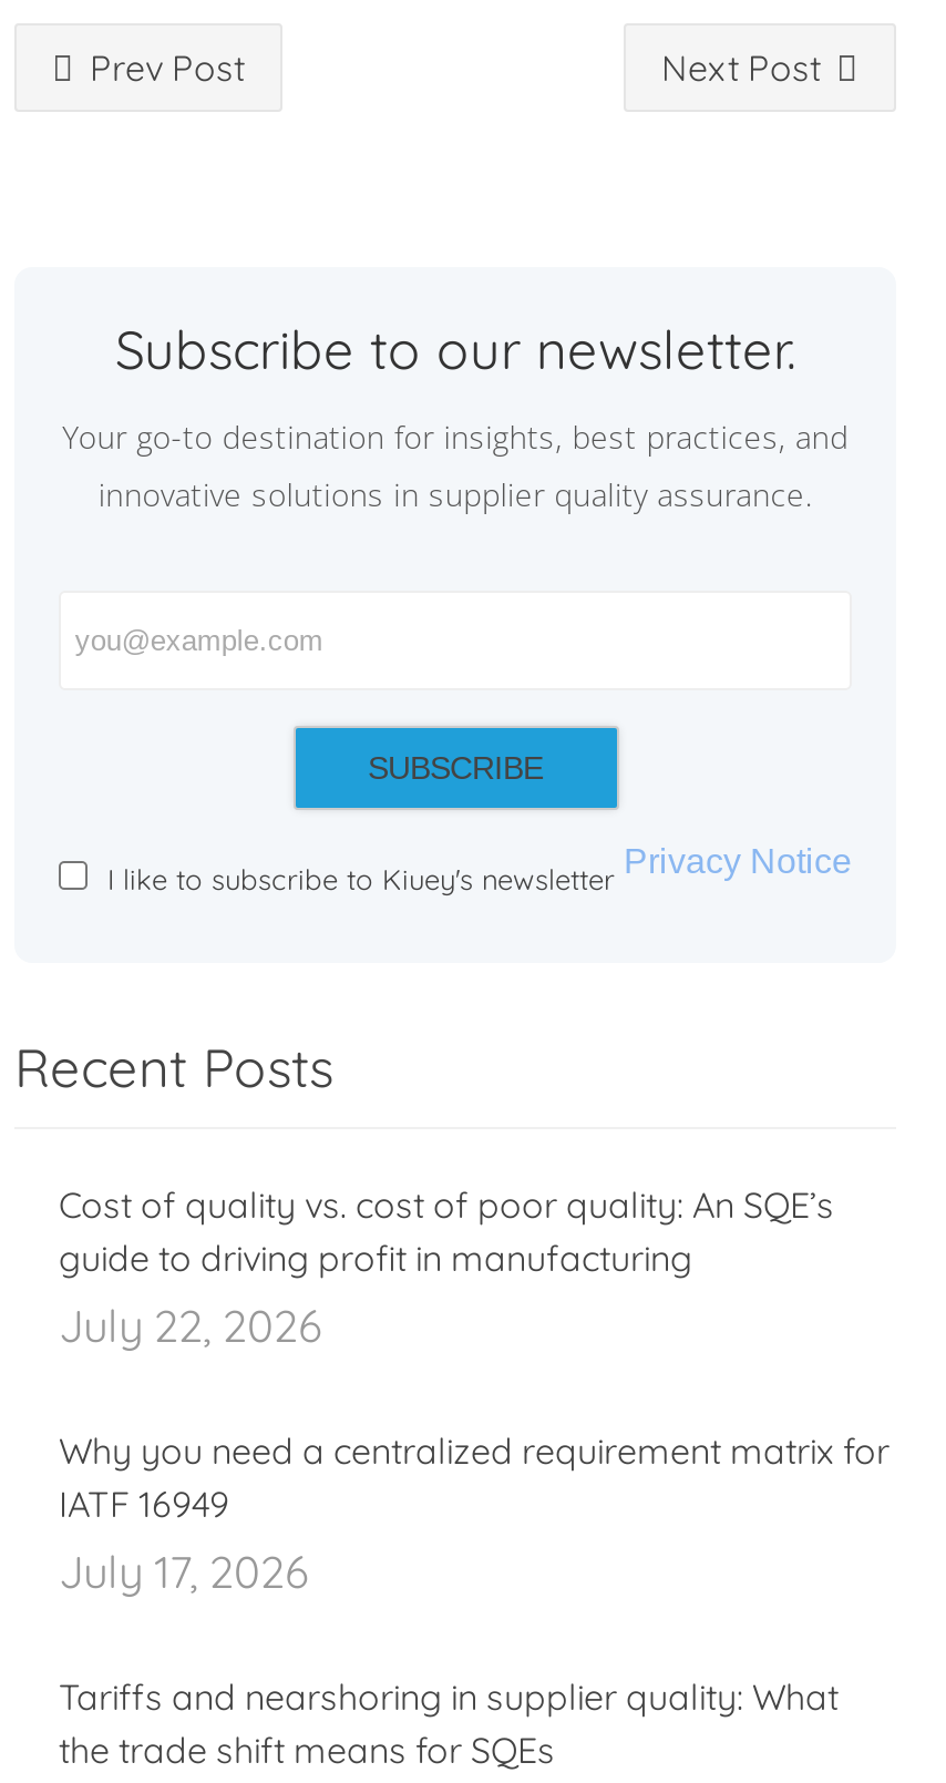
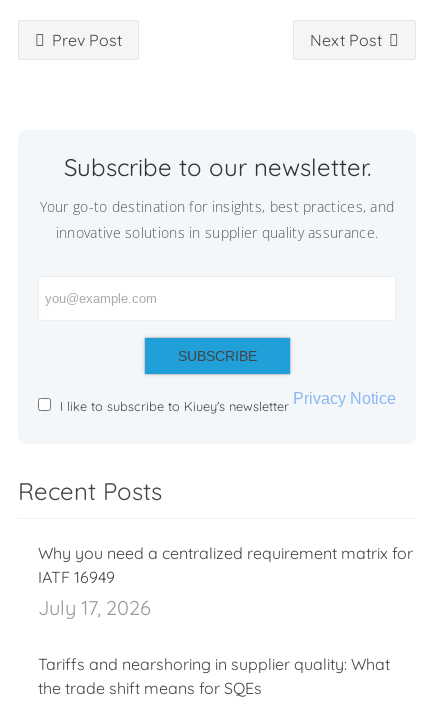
[59,1182,834,1353] Cost of quality vs. cost of poor quality: An SQE’s | guide to driving profit in manufacturing | July 22, 2026 -> none

